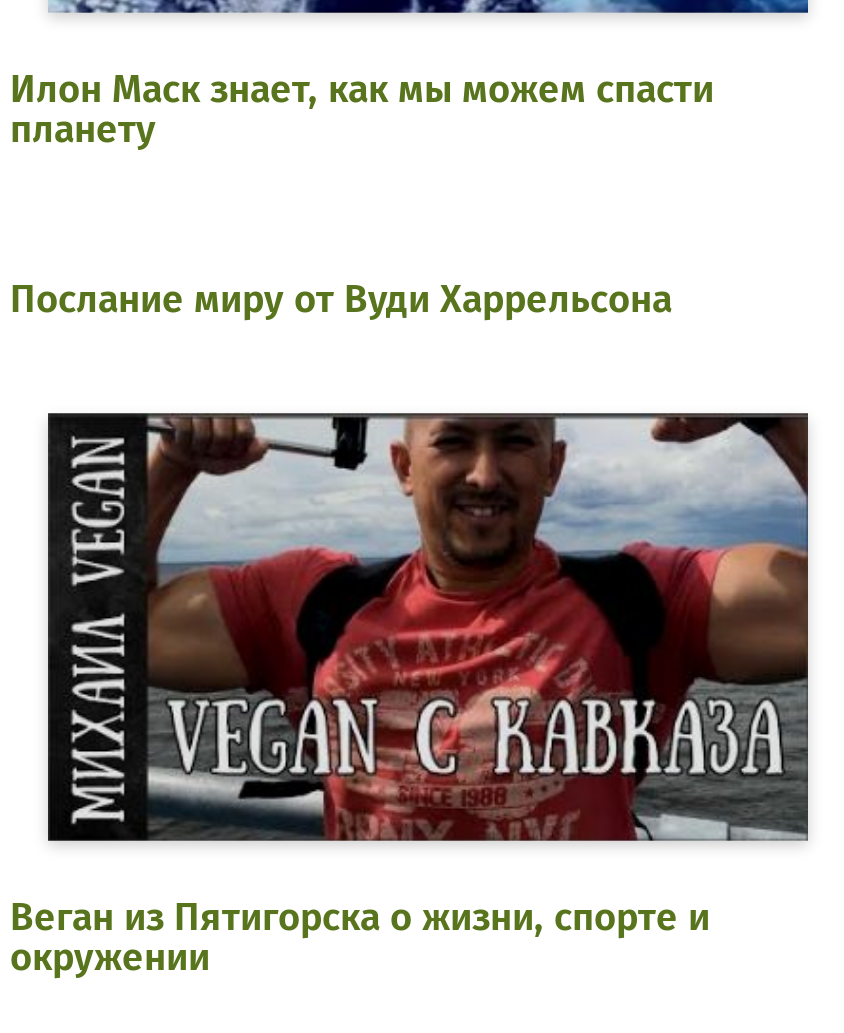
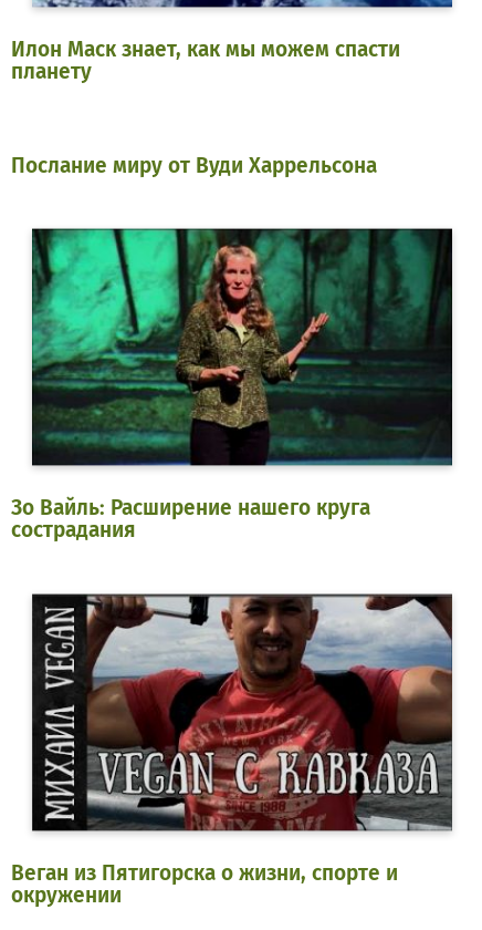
none -> [11,228,453,543] [image] | Зо Вайль: Расширение нашего круга | сострадания

